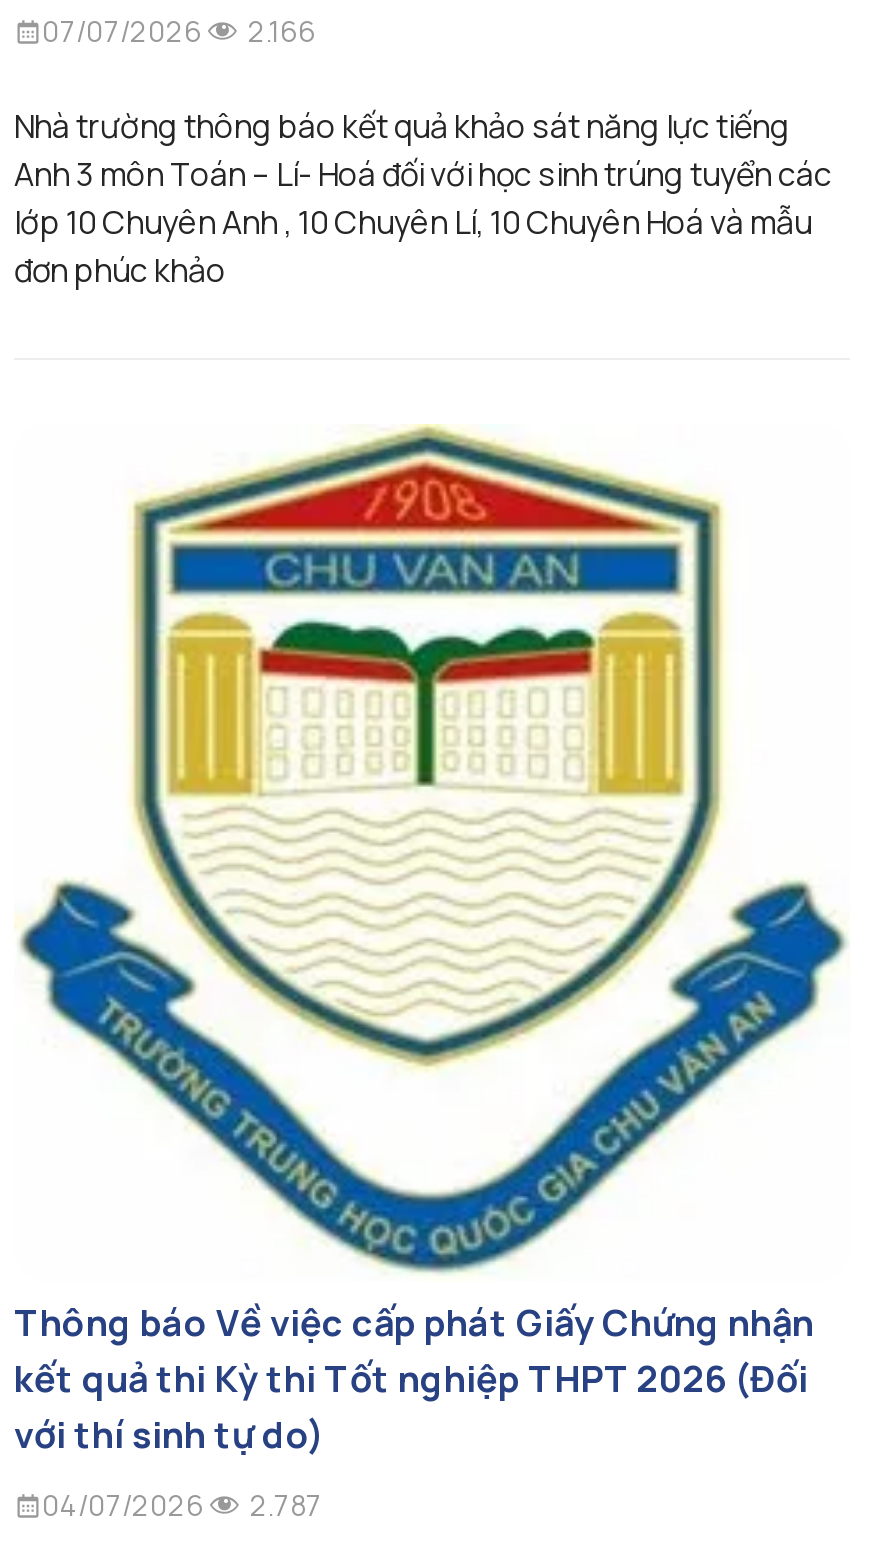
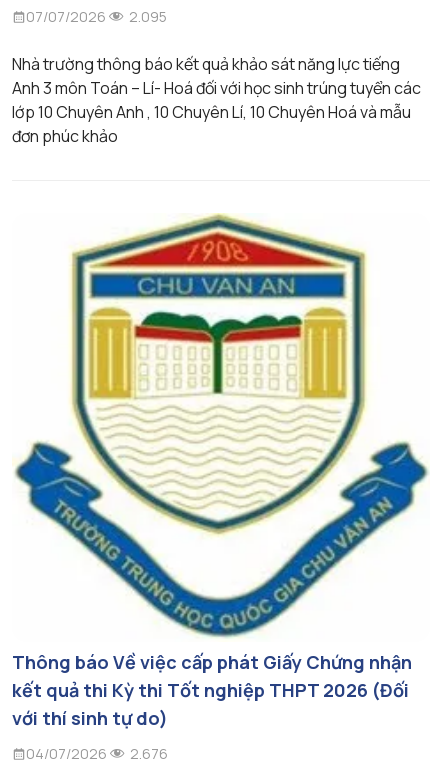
[42,11,316,51] 07/07/2026 2.166 -> [26,7,167,26] 07/07/2026 2.095
[42,1485,322,1524] 04/07/2026 2.787 -> [26,743,168,763] 04/07/2026 2.676

